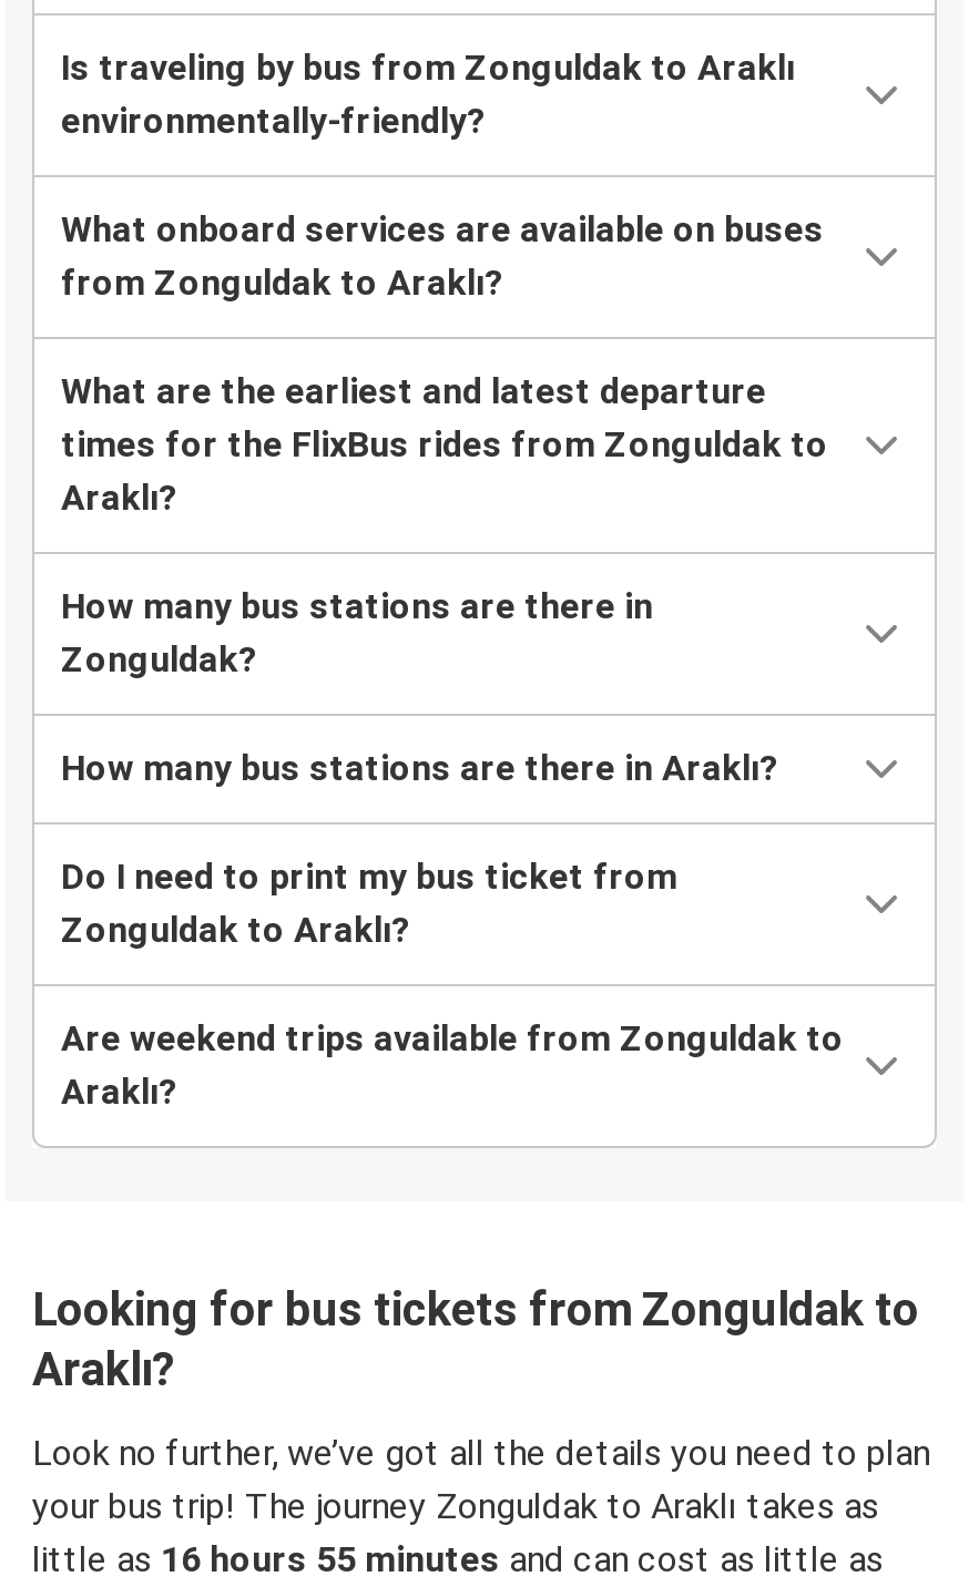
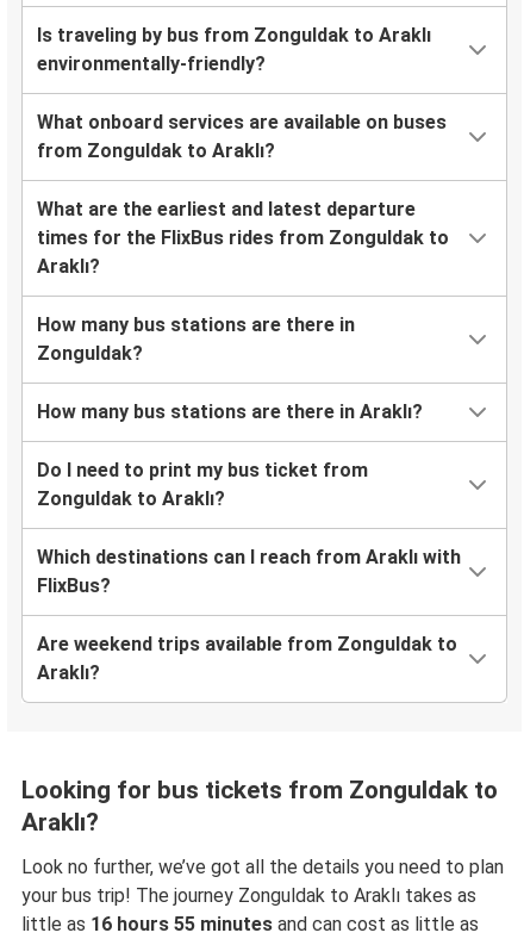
none -> [37,546,461,597] Which destinations can I reach from Araklı with | FlixBus?

